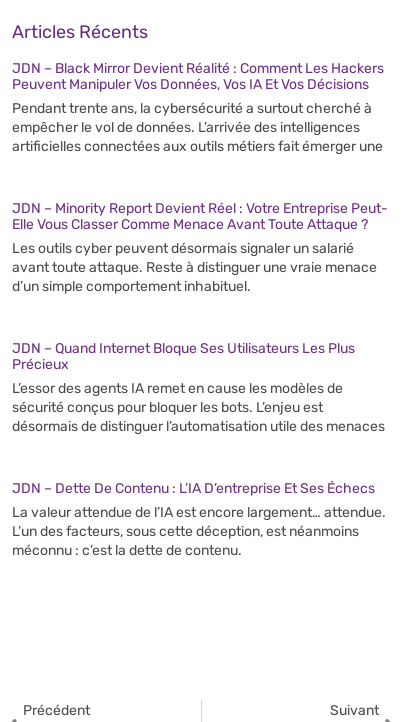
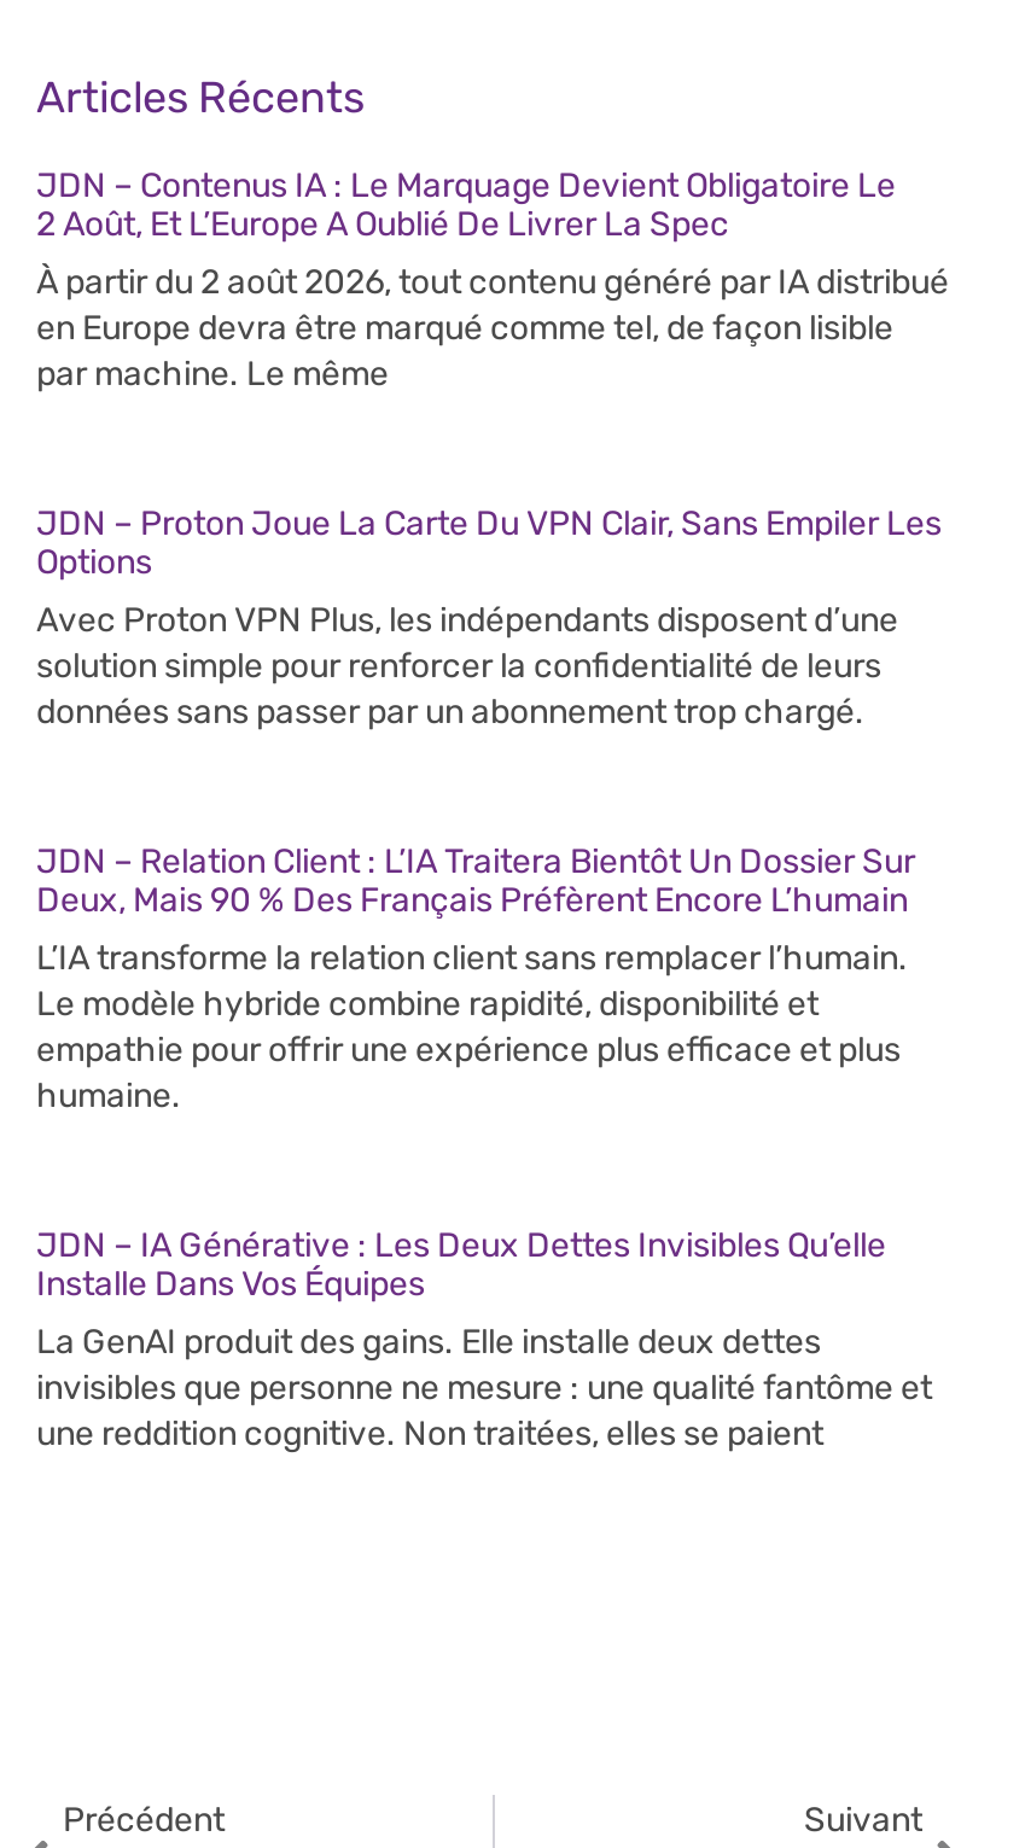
[12,60,384,155] JDN – Black Mirror Devient Réalité : Comment Les Hackers | Peuvent Manipuler Vos Données, Vos IA Et Vos Décisions | Pendant trente ans, la cybersécurité a surtout cherché à | empêcher le vol de données. L’arrivée des intelligences | artificielles connectées aux outils métiers fait émerger une -> [36,164,949,394] JDN – Contenus IA : Le Marquage Devient Obligatoire Le | 2 Août, Et L’Europe A Oublié De Livrer La Spec | À partir du 2 août 2026, tout contenu généré par IA distribué | en Europe devra être marqué comme tel, de façon lisible | par machine. Le même
[12,200,388,295] JDN – Minority Report Devient Réel : Votre Entreprise Peut- | Elle Vous Classer Comme Menace Avant Toute Attaque ? | Les outils cyber peuvent désormais signaler un salarié | avant toute attaque. Reste à distinguer une vraie menace | d’un simple comportement inhabituel. -> [36,502,942,732] JDN – Proton Joue La Carte Du VPN Clair, Sans Empiler Les | Options | Avec Proton VPN Plus, les indépendants disposent d’une | solution simple pour renforcer la confidentialité de leurs | données sans passer par un abonnement trop chargé.
[12,340,385,435] JDN – Quand Internet Bloque Ses Utilisateurs Les Plus | Précieux | L’essor des agents IA remet en cause les modèles de | sécurité conçus pour bloquer les bots. L’enjeu est | désormais de distinguer l’automatisation utile des menaces -> [36,840,915,1116] JDN – Relation Client : L’IA Traitera Bientôt Un Dossier Sur | Deux, Mais 90 % Des Français Préfèrent Encore L’humain | L’IA transforme la relation client sans remplacer l’humain. | Le modèle hybride combine rapidité, disponibilité et | empathie pour offrir une expérience plus efficace et plus | humaine.
[12,480,386,559] JDN – Dette De Contenu : L’IA D’entreprise Et Ses Échecs | La valeur attendue de l’IA est encore largement… attendue. | L’un des facteurs, sous cette déception, est néanmoins | méconnu : c’est la dette de contenu. -> [36,1224,932,1454] JDN – IA Générative : Les Deux Dettes Invisibles Qu’elle | Installe Dans Vos Équipes | La GenAI produit des gains. Elle installe deux dettes | invisibles que personne ne mesure : une qualité fantôme et | une reddition cognitive. Non traitées, elles se paient

